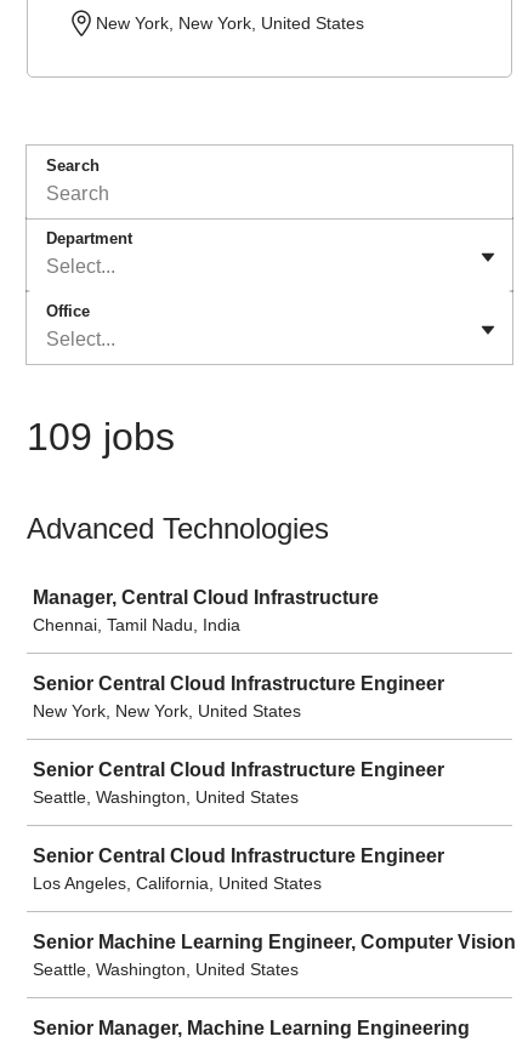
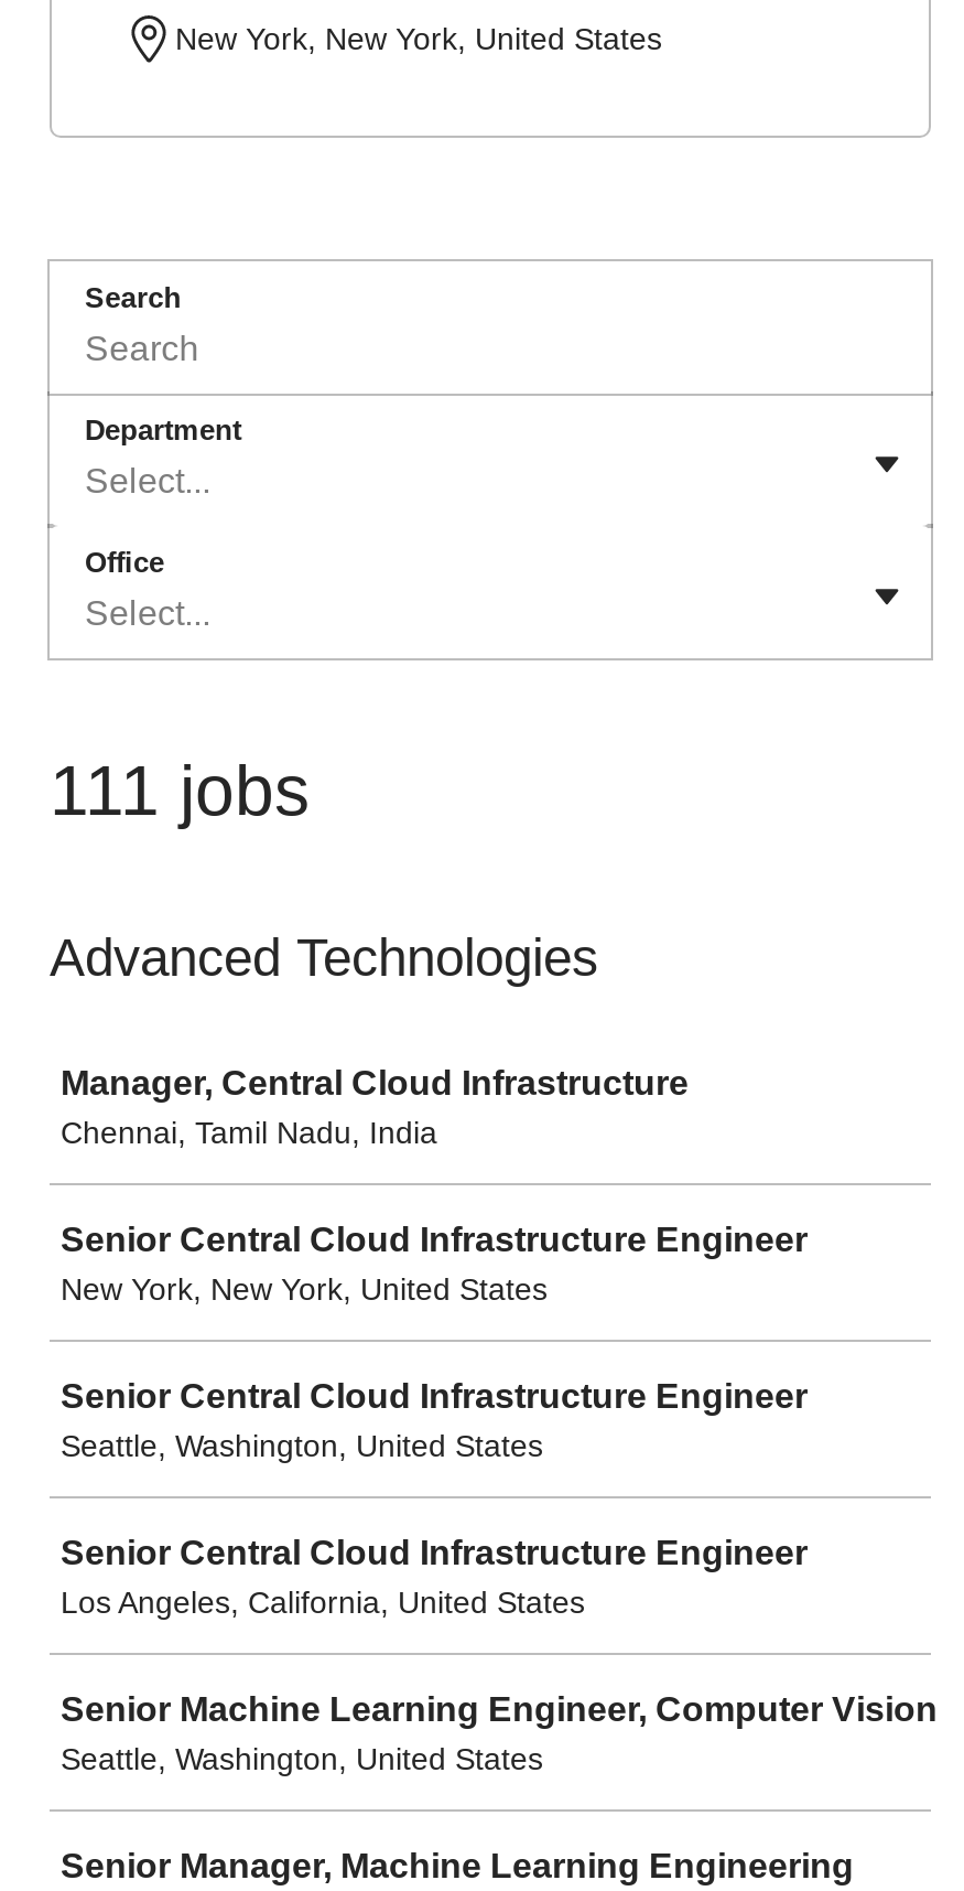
[27,415,175,459] 109 jobs -> [50,751,310,830] 111 jobs

